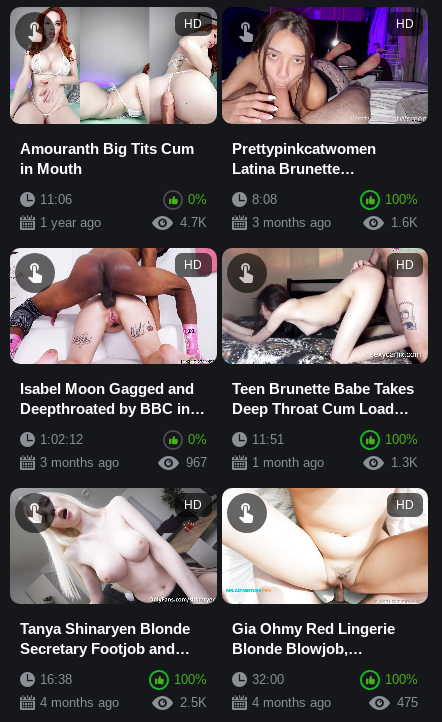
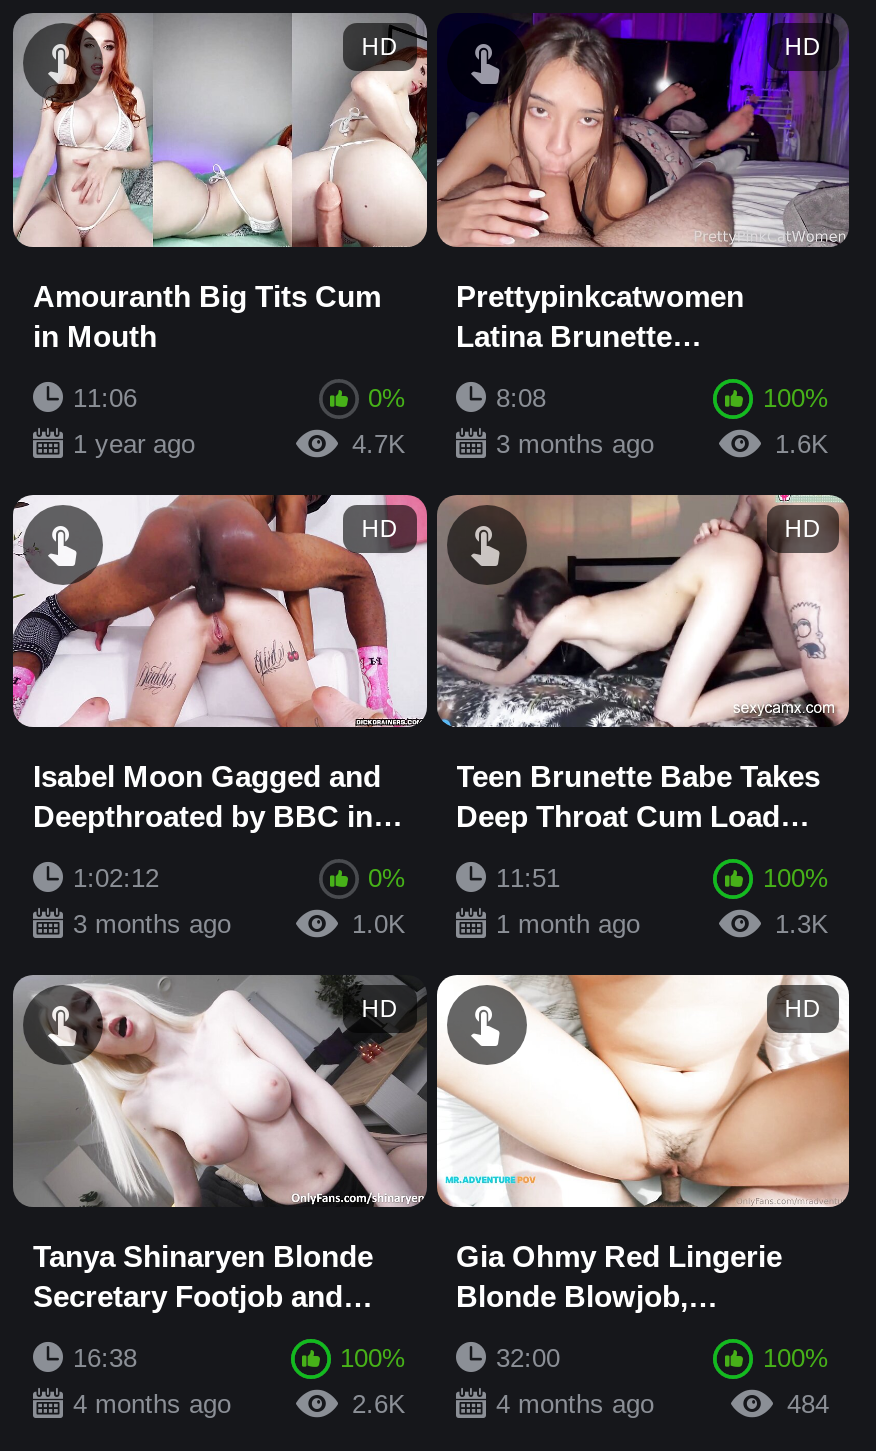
[185,455,206,470] 967 -> [352,908,406,938] 1.0K
[179,695,206,710] 2.5K -> [352,1389,406,1419] 2.6K
[397,695,418,710] 475 -> [787,1389,829,1419] 484

